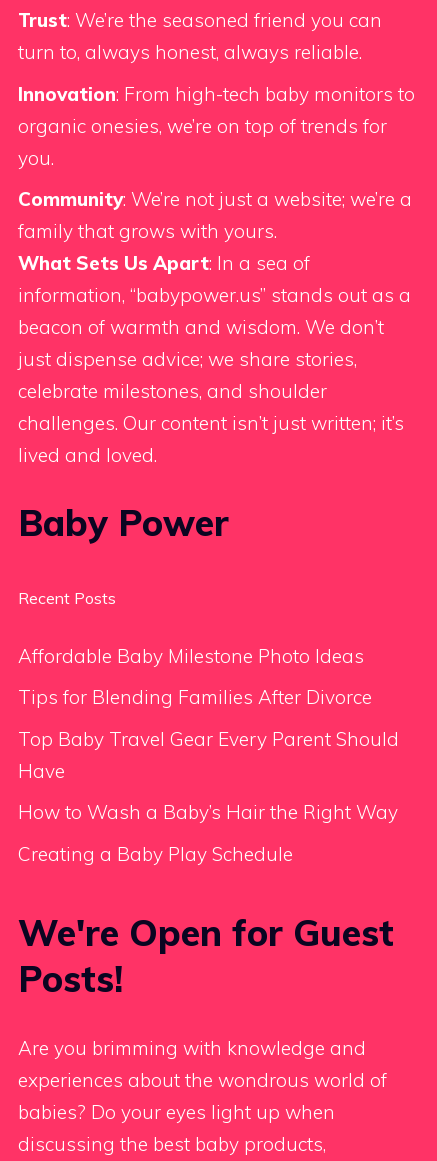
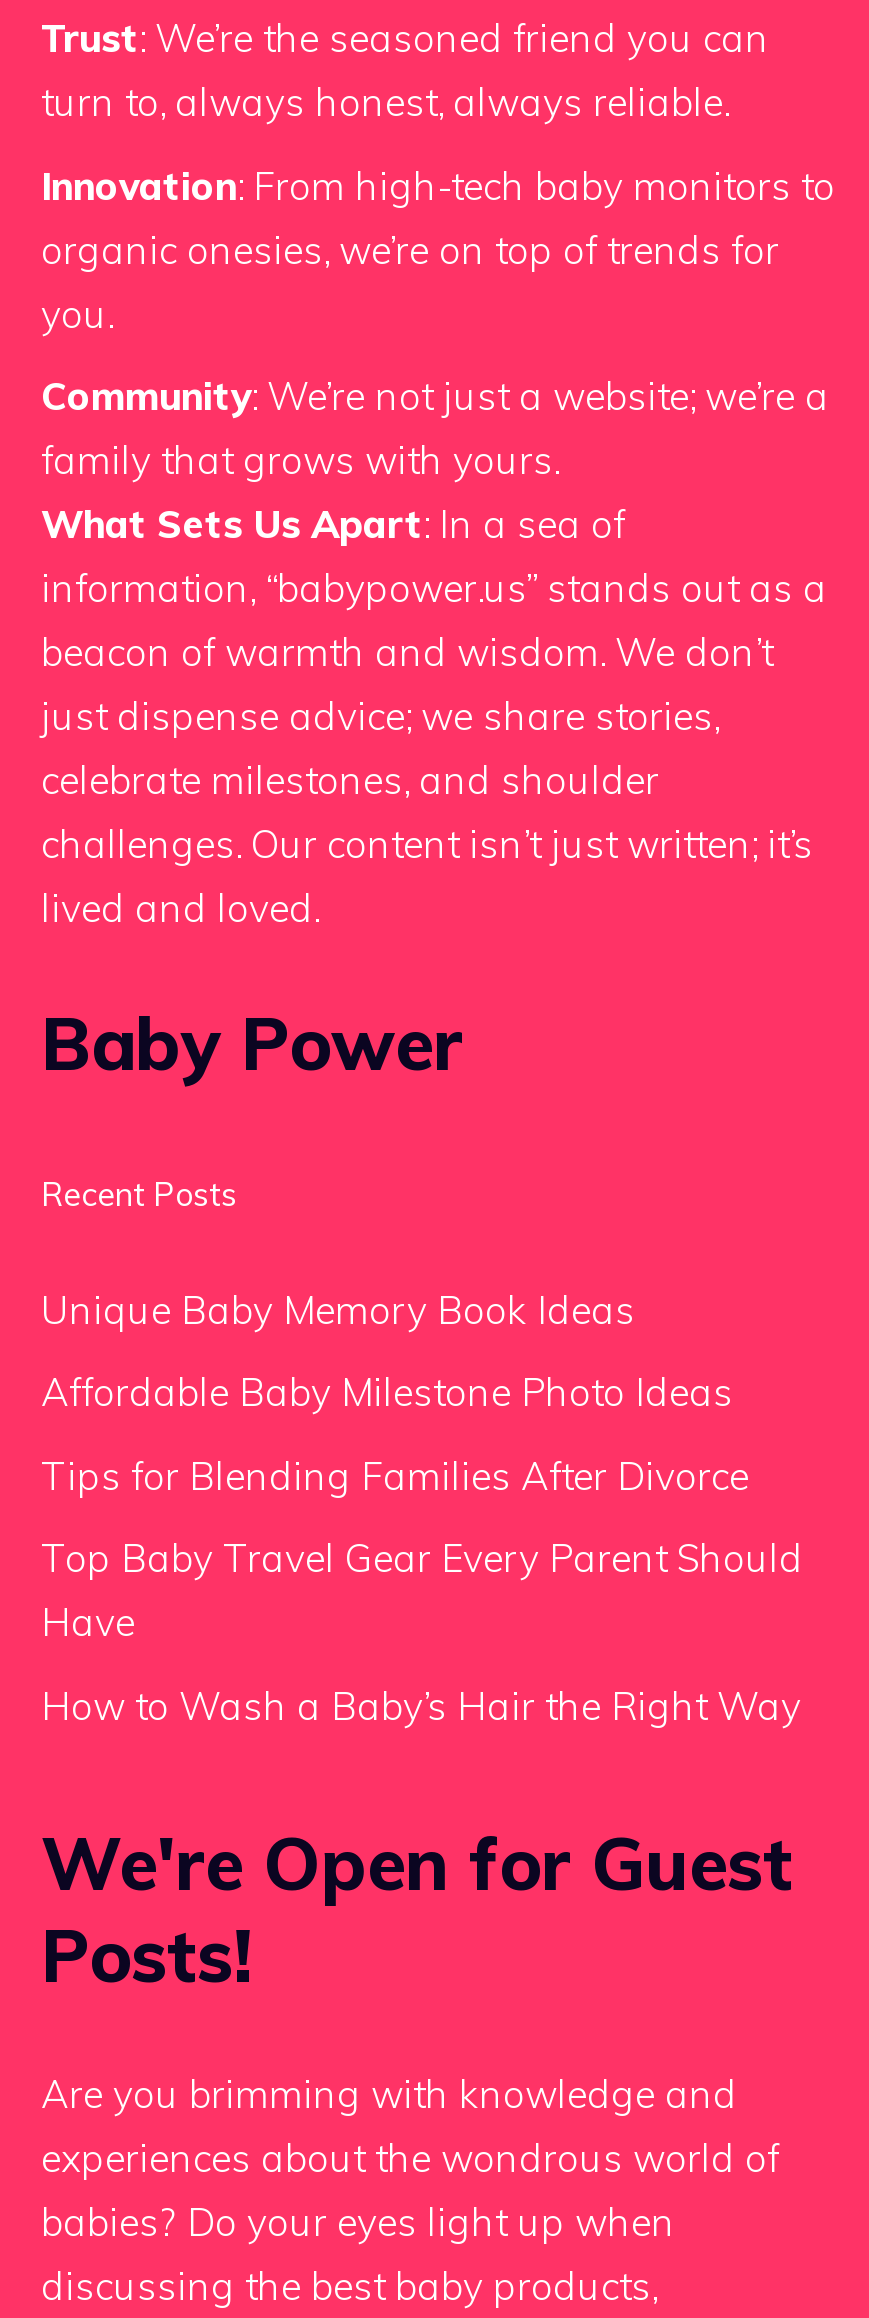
none -> [41,1285,635,1333] Unique Baby Memory Book Ideas
moved [18,644,399,824] -> [41,1368,803,1729]: Affordable Baby Milestone Photo Ideas | Tips for Blending Families After Divorce | Top Baby Travel Gear Every Parent Should | Have | How to Wash a Baby’s Hair the Right Way
[18,842,293,866] Creating a Baby Play Schedule -> none

